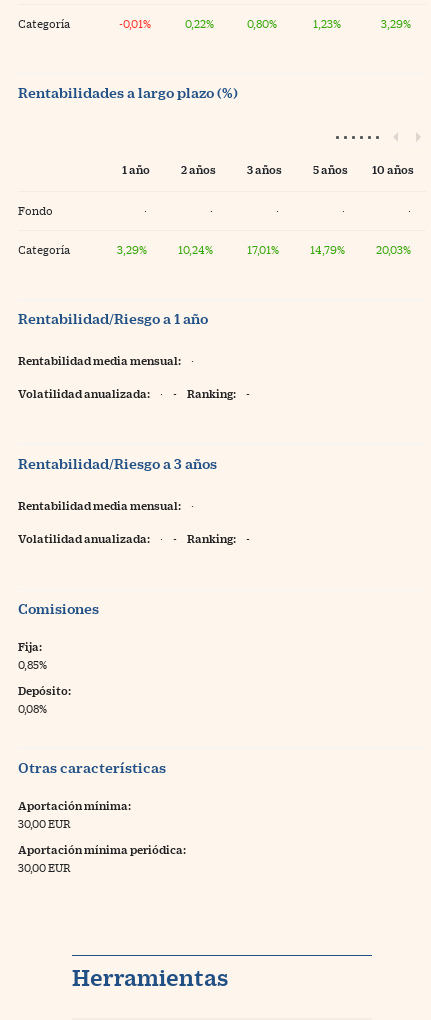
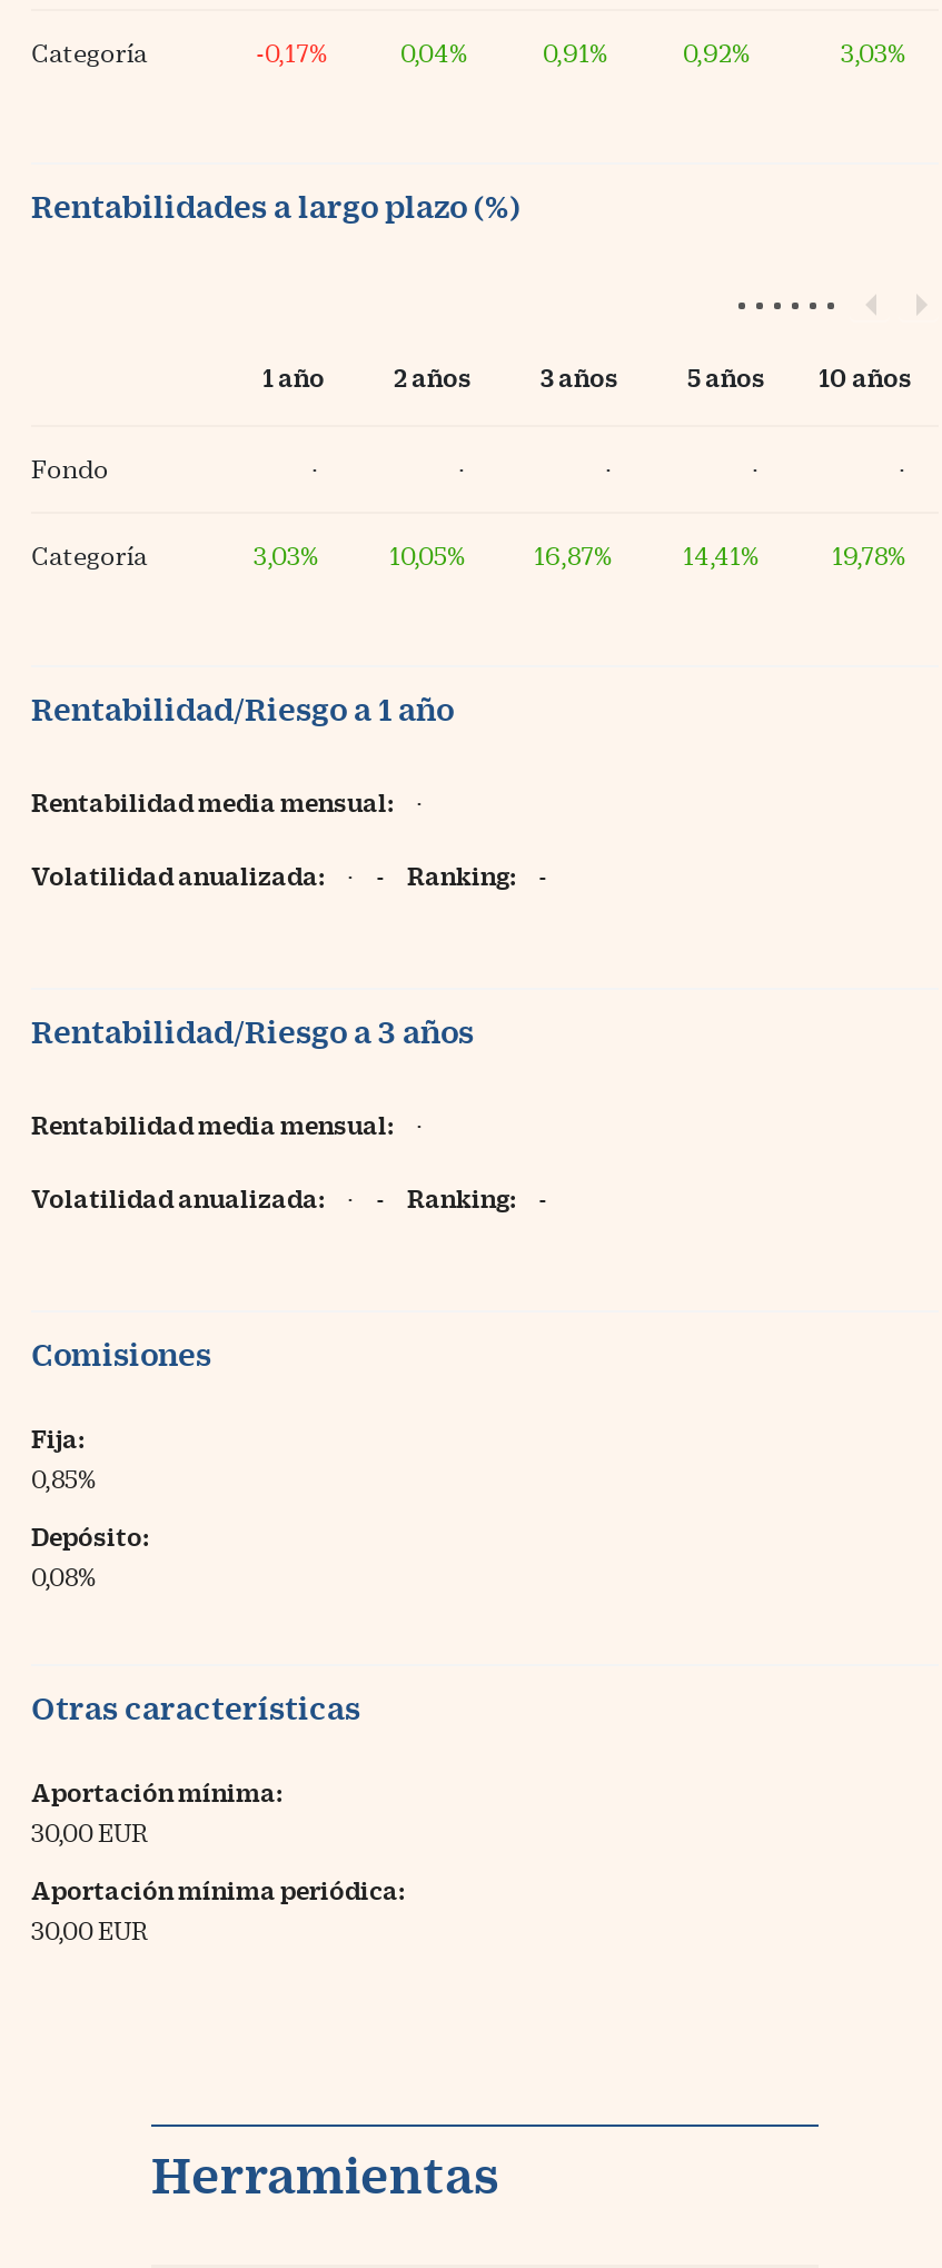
[119,17,151,30] -0,01% -> [256,37,327,66] -0,17%
[185,17,214,30] 0,22% -> [400,37,467,66] 0,04%
[247,17,277,30] 0,80% -> [543,37,607,66] 0,91%
[313,17,341,30] 1,23% -> [683,37,750,66] 0,92%
[381,17,411,30] 3,29% -> [841,37,905,66] 3,03%
[117,243,147,256] 3,29% -> [254,540,318,569] 3,03%
[178,243,213,256] 10,24% -> [389,540,465,569] 10,05%
[247,243,279,256] 17,01% -> [534,540,612,569] 16,87%
[310,243,345,256] 14,79% -> [683,540,758,569] 14,41%
[376,243,411,256] 20,03% -> [832,540,905,569] 19,78%

